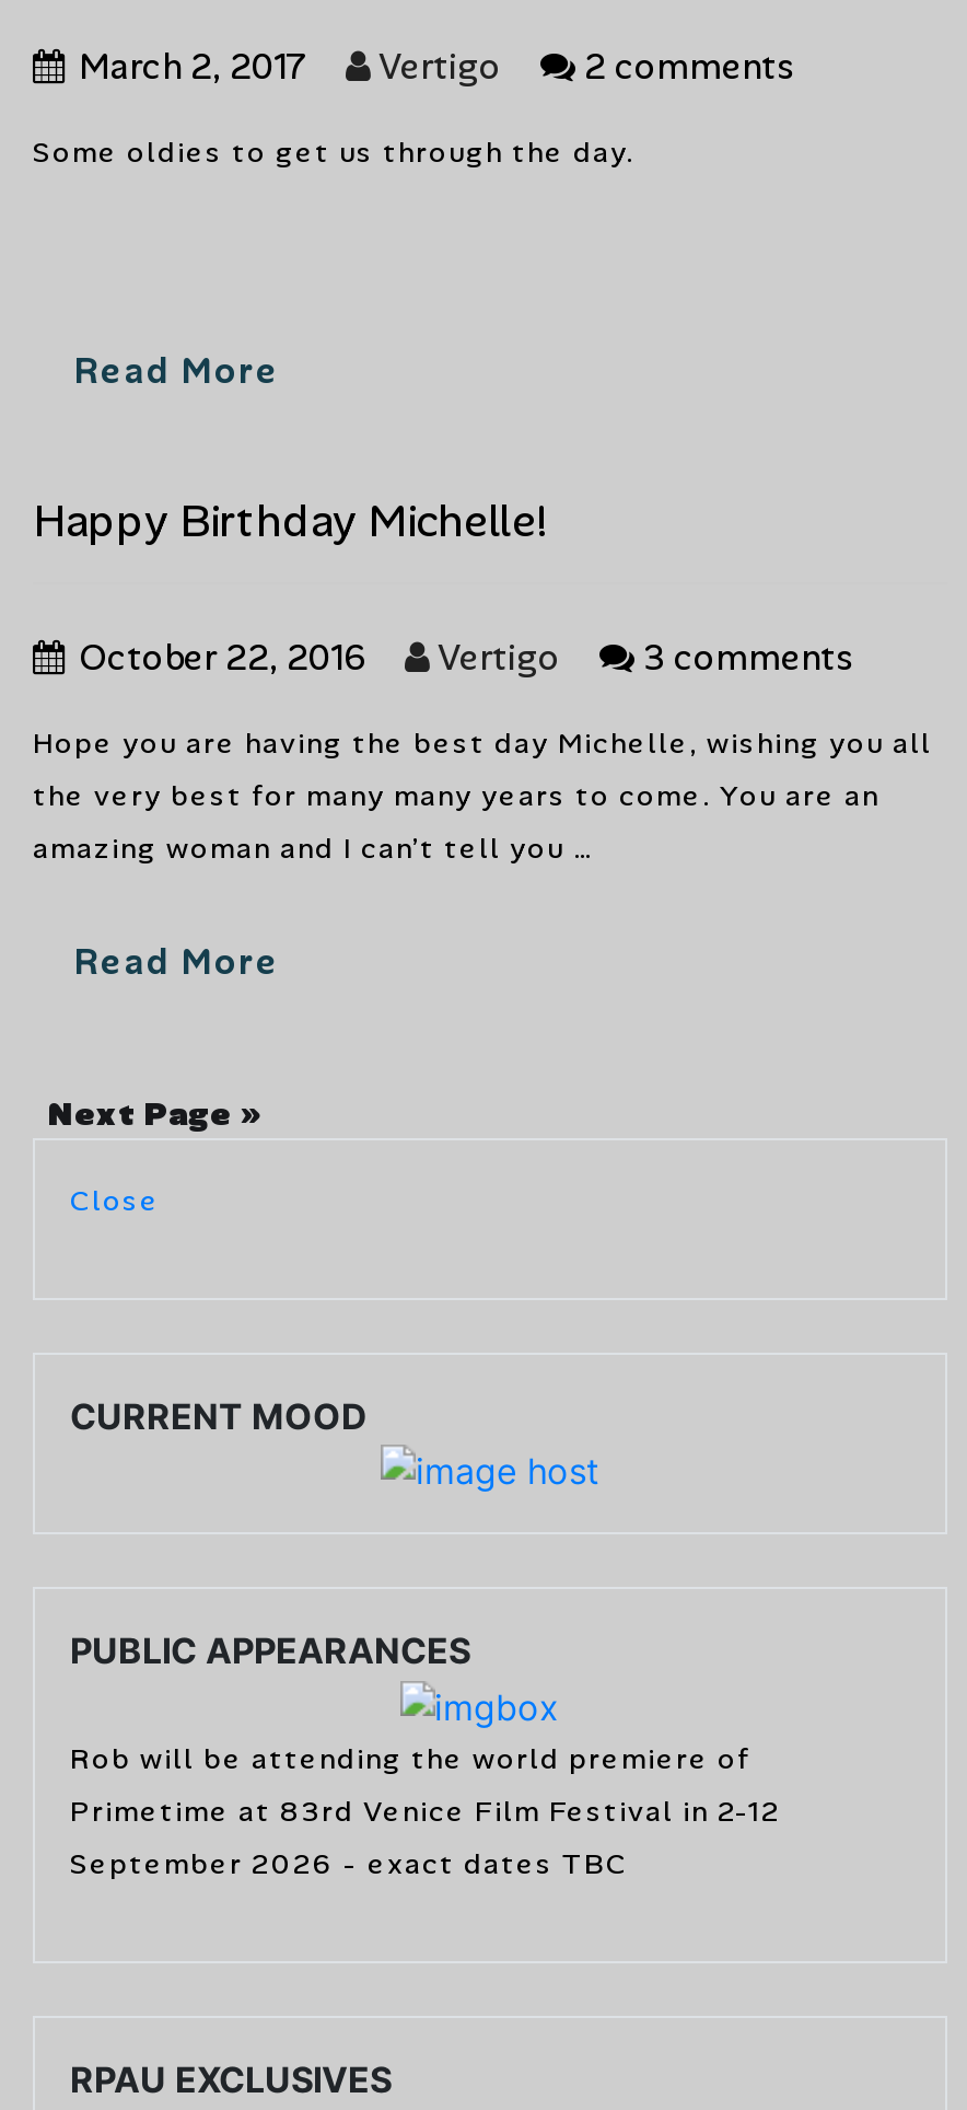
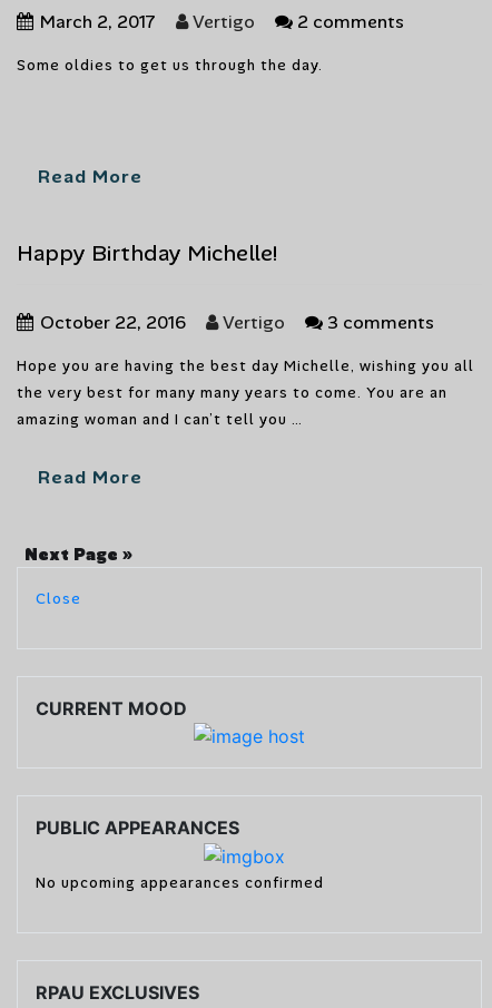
[70,1740,781,1882] Rob will be attending the world premiere of | Primetime at 83rd Venice Film Festival in 2-12 | September 2026 - exact dates TBC -> [36,873,324,892] No upcoming appearances confirmed

